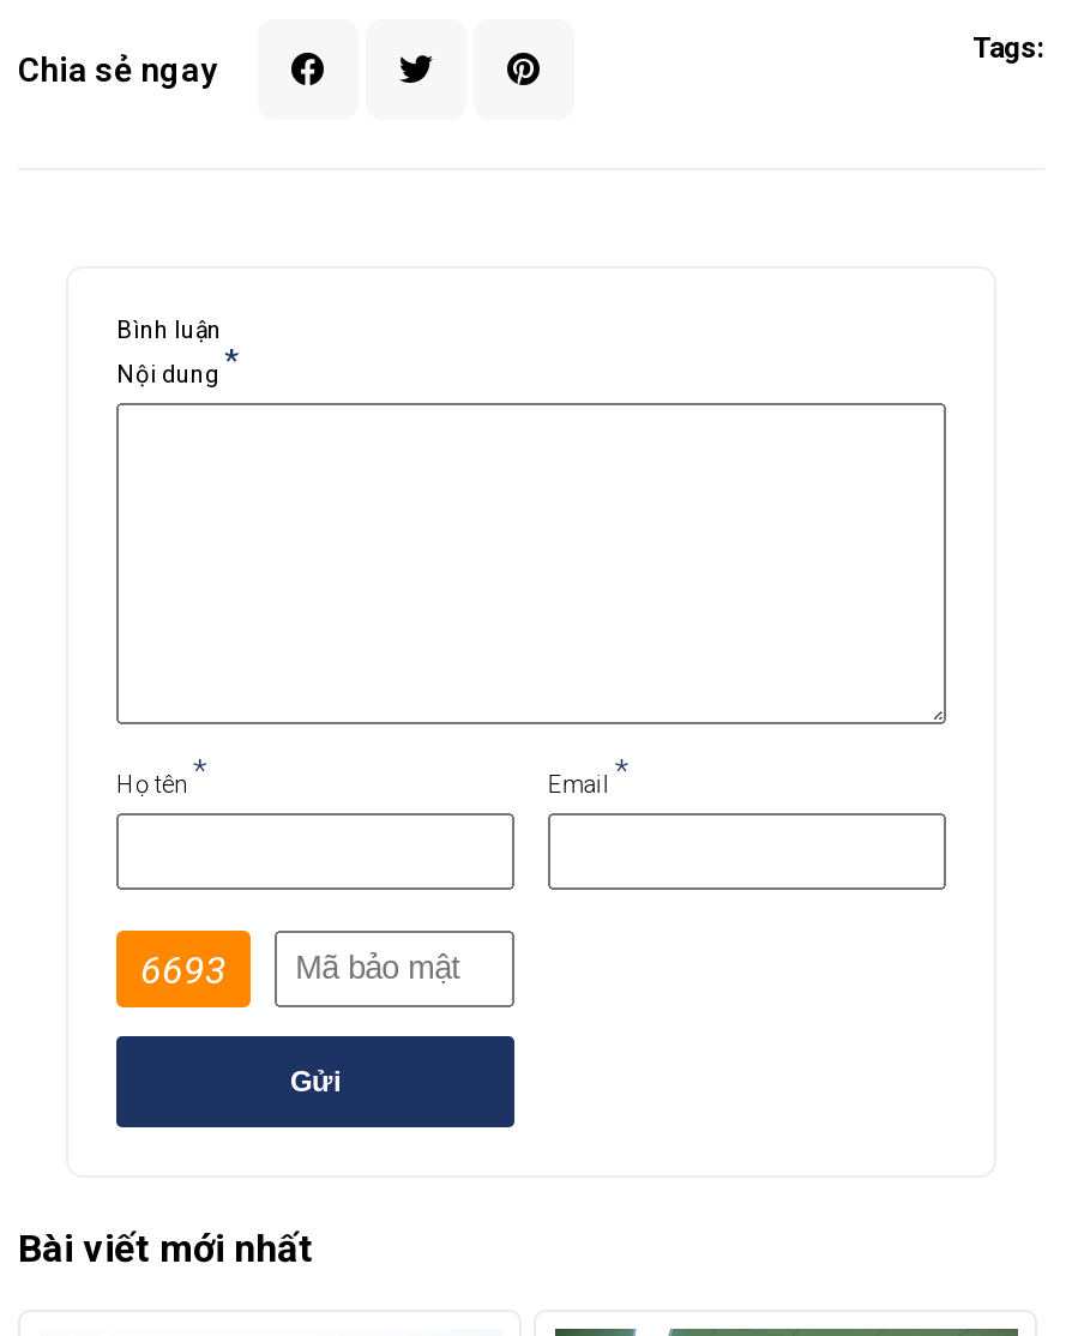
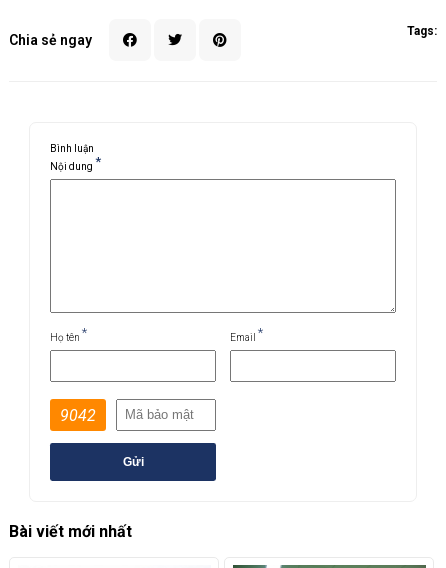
[140,946,227,992] 6693 -> [60,406,96,425] 9042

